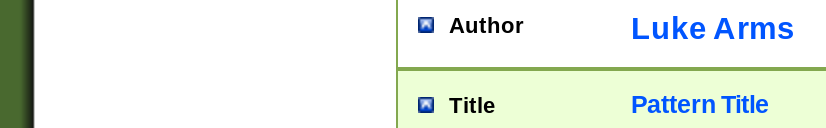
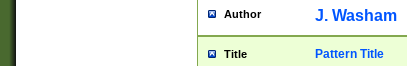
[631,11,795,45] Luke Arms -> [314,7,396,24] J. Washam

